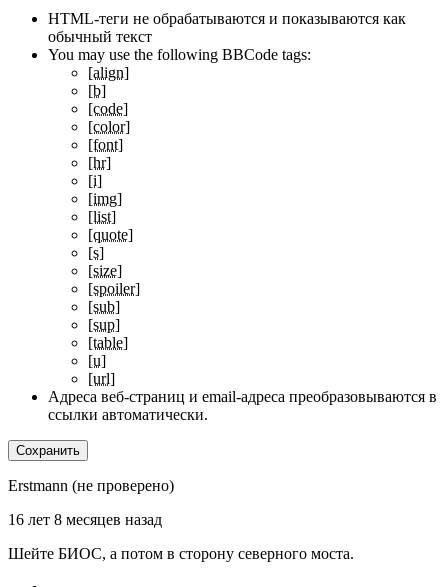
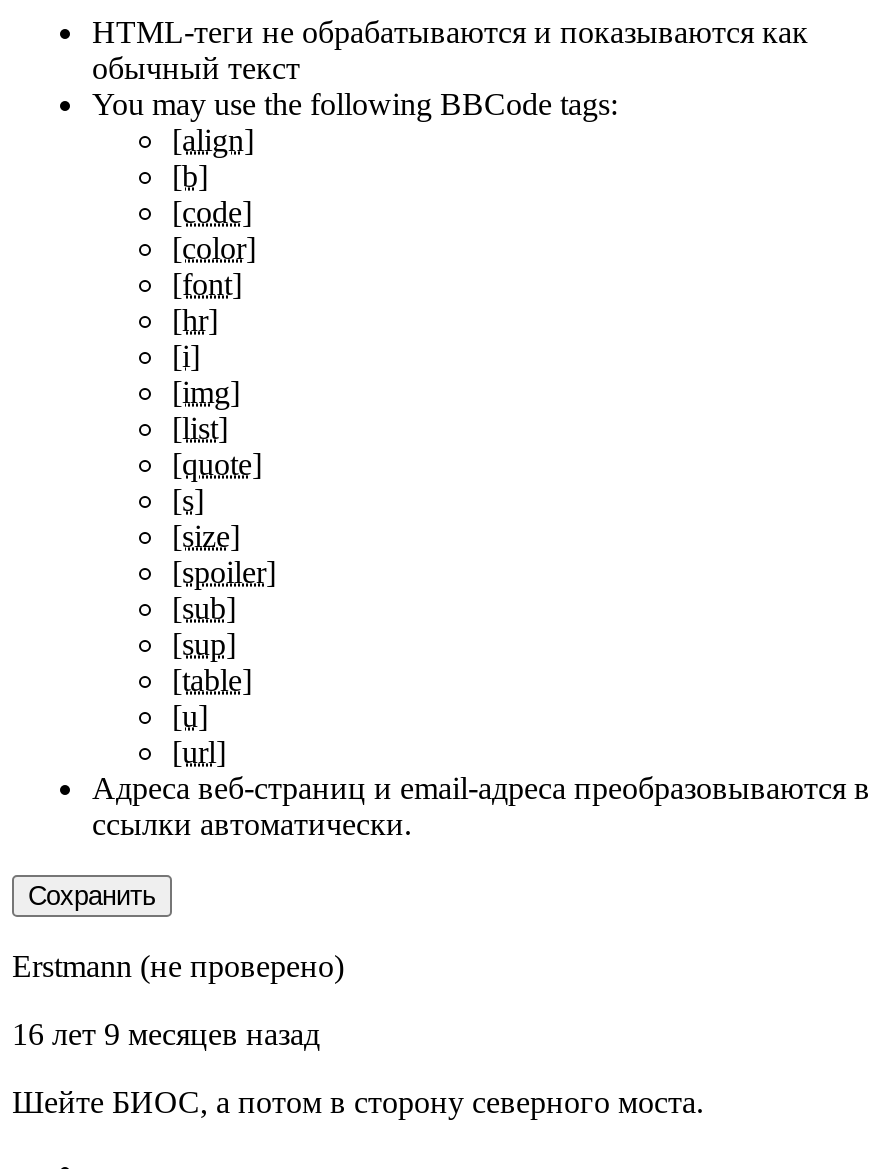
[8,511,162,528] 16 лет 8 месяцев назад -> [12,1017,320,1051] 16 лет 9 месяцев назад

